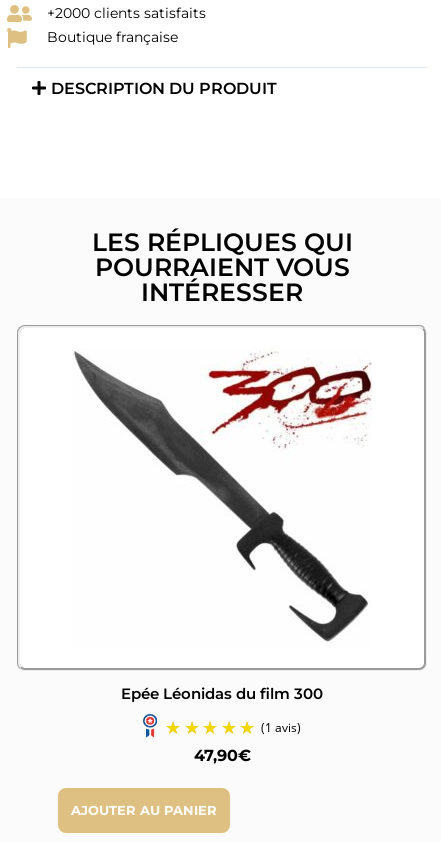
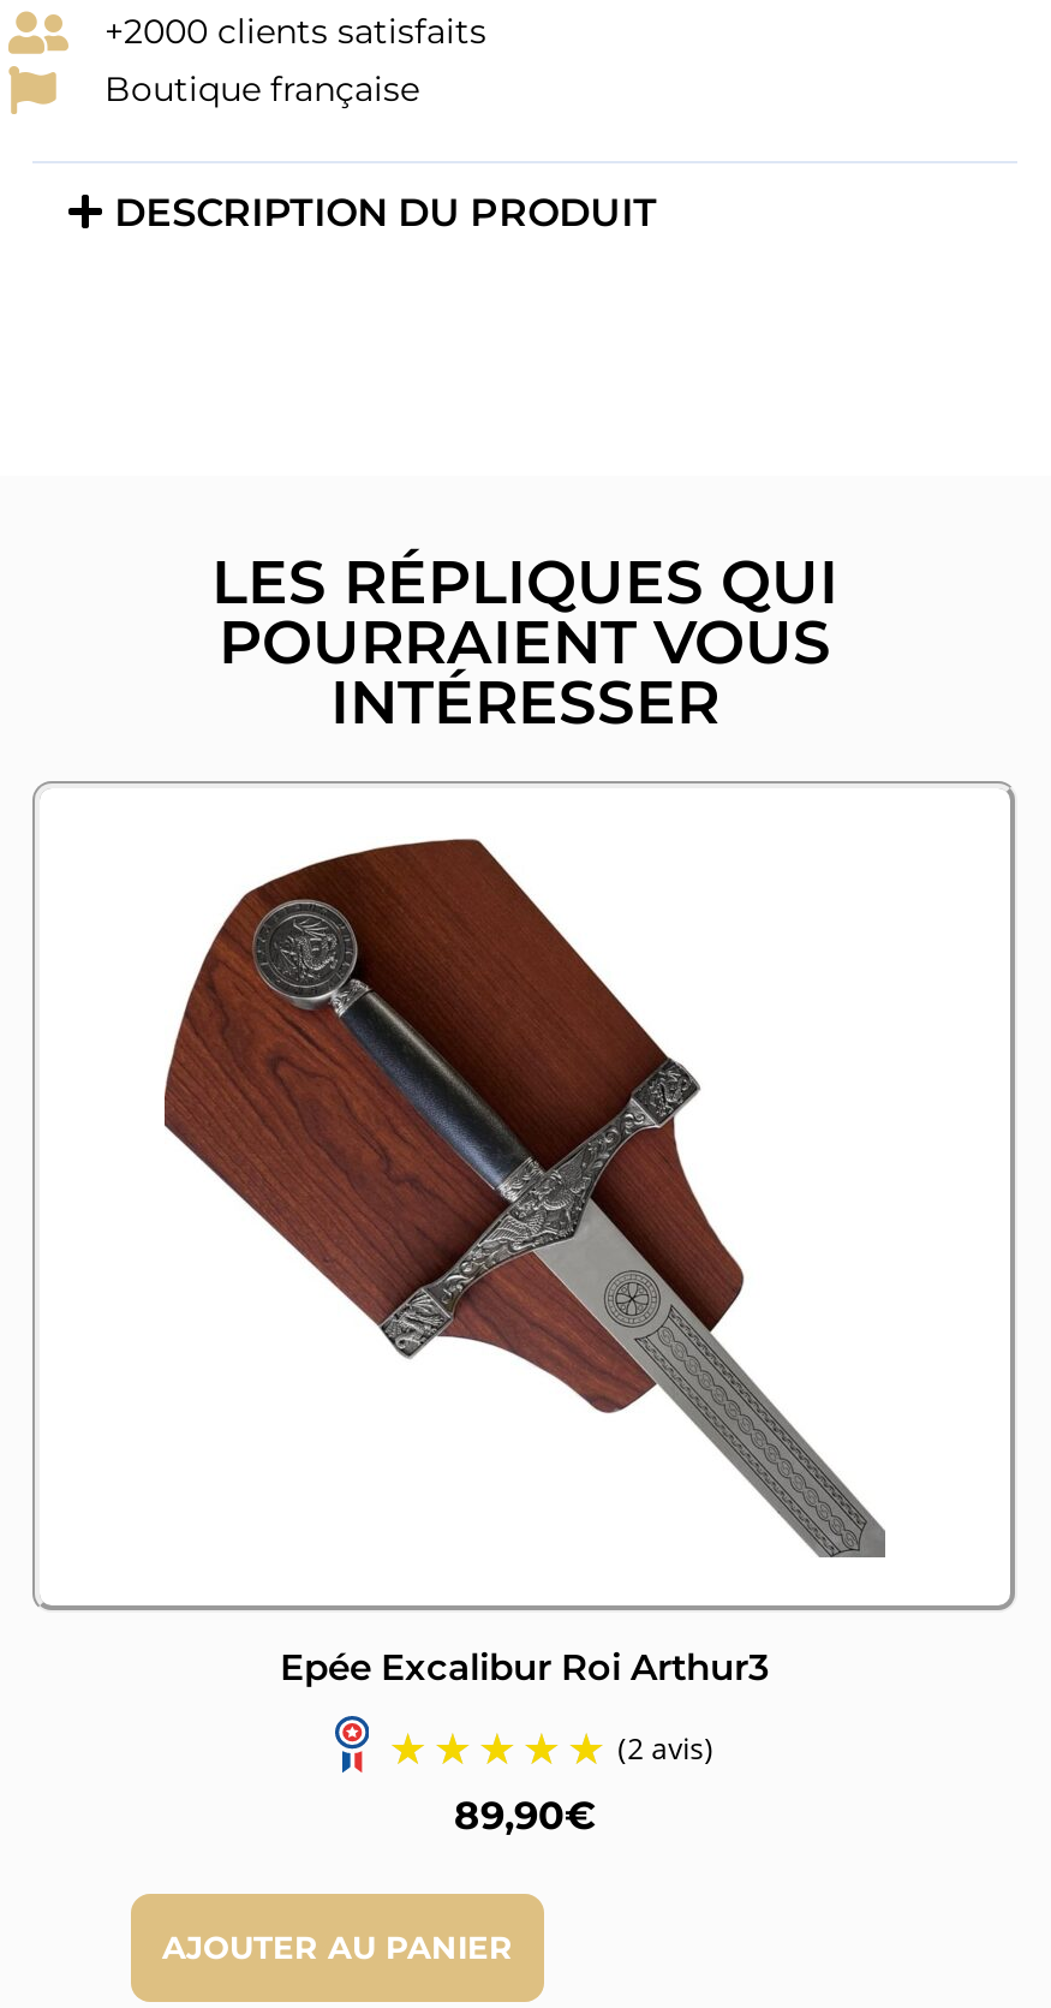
[72,349,372,703] [image] | Epée Léonidas du film 300 -> [162,836,888,1690] [image] | Epée Excalibur Roi Arthur3
[193,746,250,765] 47,90€ -> [454,1793,596,1839] 89,90€

